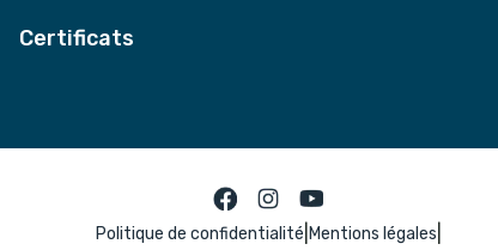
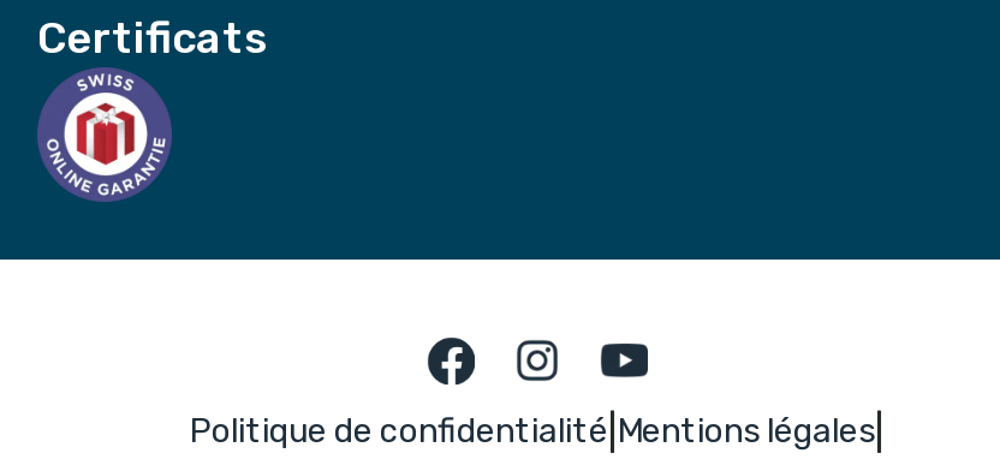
none -> [37,71,172,203] [image]

